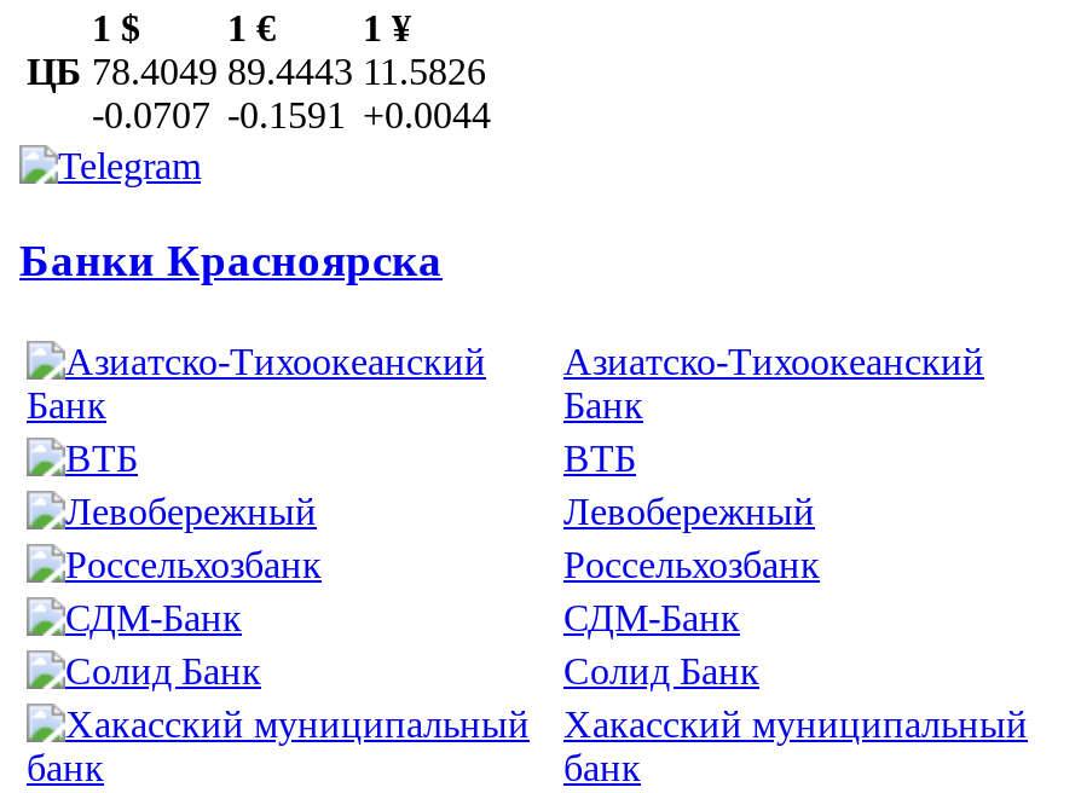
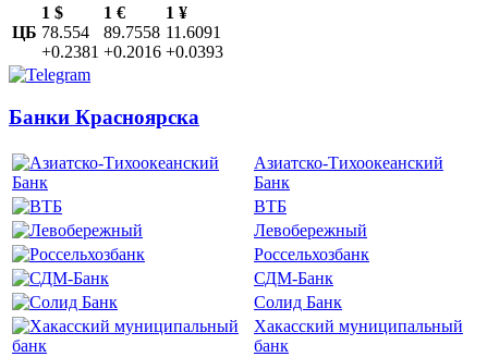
[92,51,218,92] 78.4049 -> [41,23,89,42] 78.554
[227,51,353,92] 89.4443 -> [104,23,160,42] 89.7558
[363,51,486,92] 11.5826 -> [166,23,221,42] 11.6091
[92,95,210,136] -0.0707 -> [41,43,99,61] +0.2381
[227,95,346,136] -0.1591 -> [104,43,161,61] +0.2016
[363,95,491,136] +0.0044 -> [166,43,223,61] +0.0393

